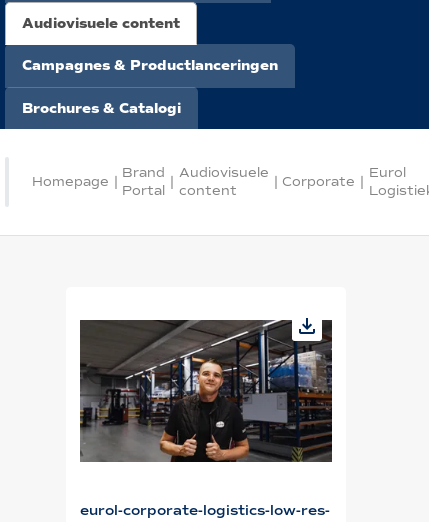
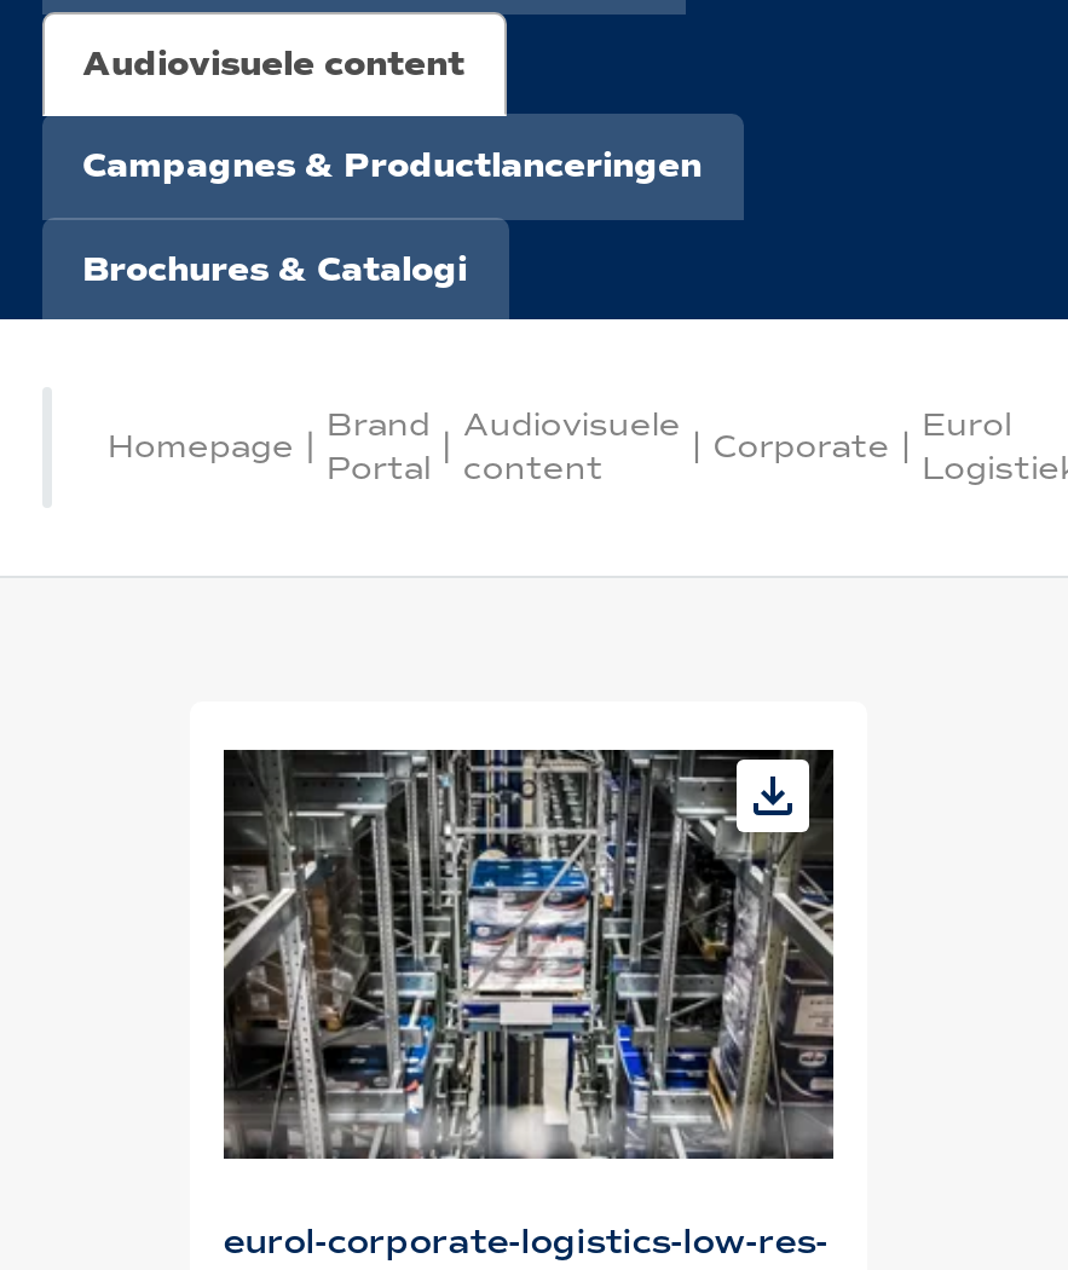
[80,307,332,476] [image] -> [221,747,836,1161] [image]

